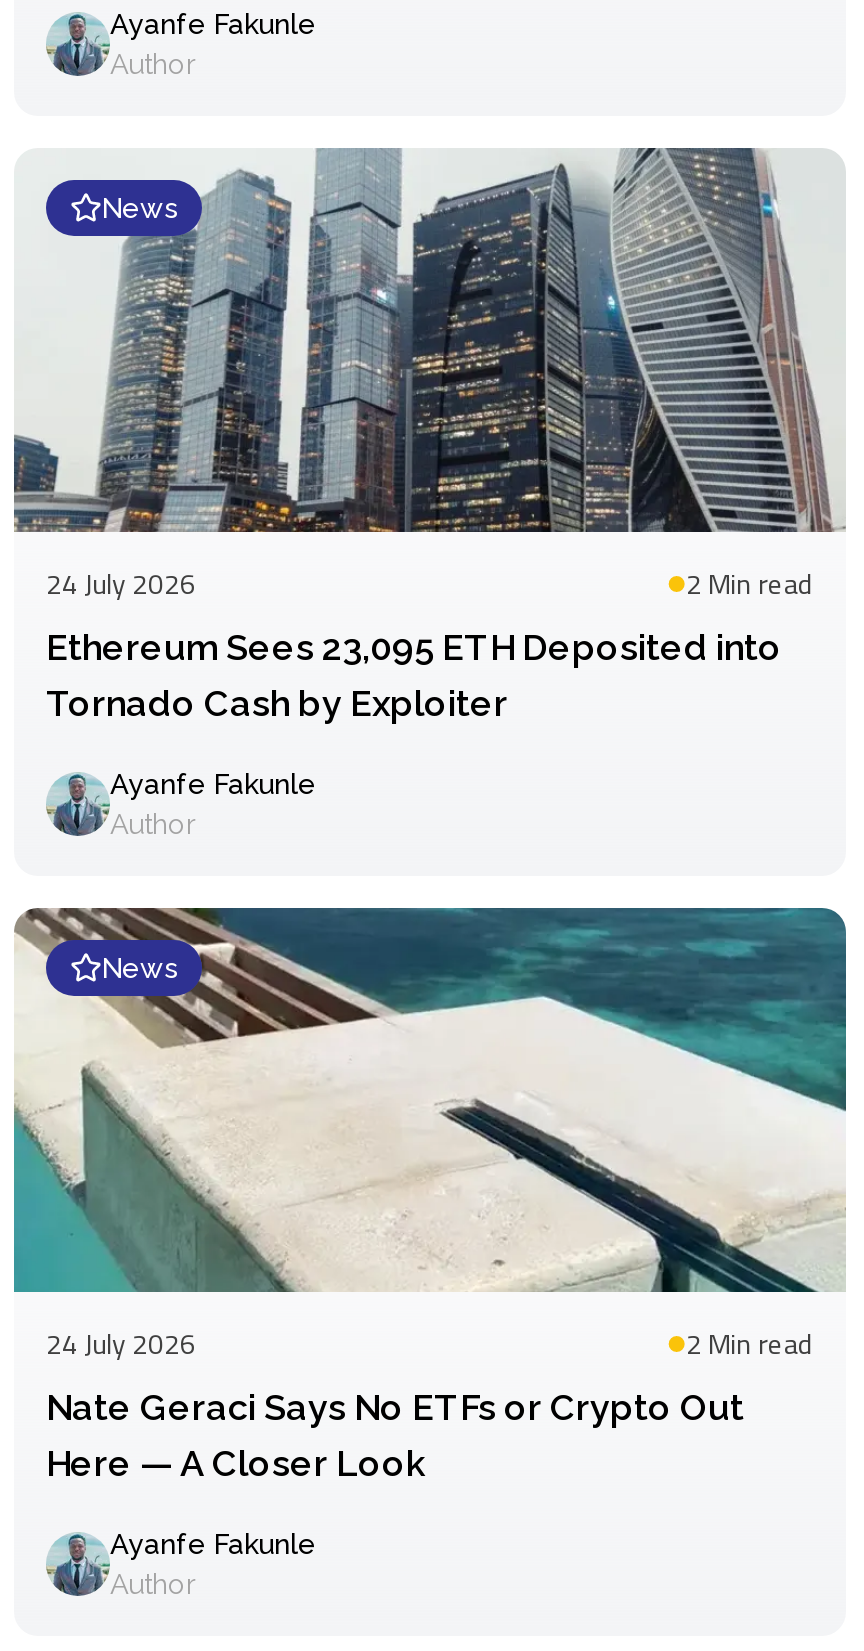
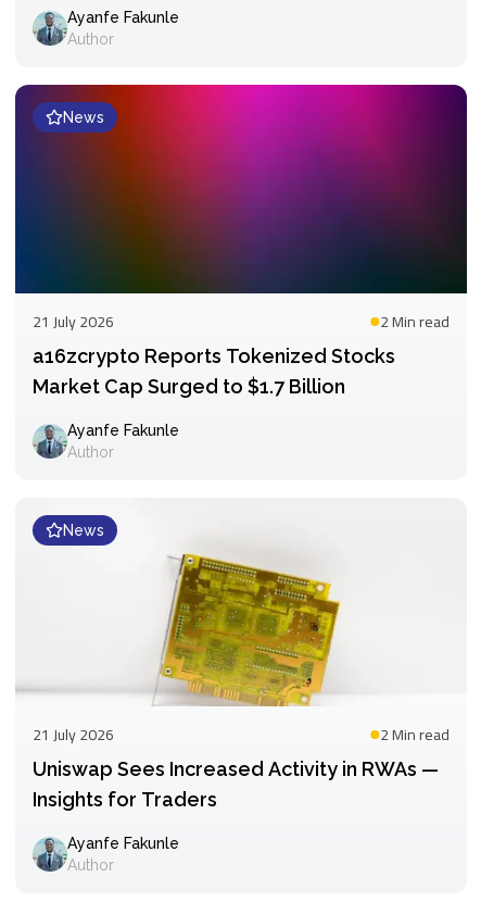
[12,146,846,610] [image] | 24 July 2026 -> [14,84,468,336] [image] | 21 July 2026
[46,626,782,724] Ethereum Sees 23,095 ETH Deposited into | Tornado Cash by Exploiter -> [33,345,395,398] a16zcrypto Reports Tokenized Stocks | Market Cap Surged to $1.7 Billion
[12,906,848,1370] [image] | 24 July 2026 -> [15,498,467,749] [image] | 21 July 2026
[46,1386,744,1484] Nate Geraci Says No ETFs or Crypto Out | Here — A Closer Look -> [33,758,439,811] Uniswap Sees Increased Activity in RWAs — | Insights for Traders

